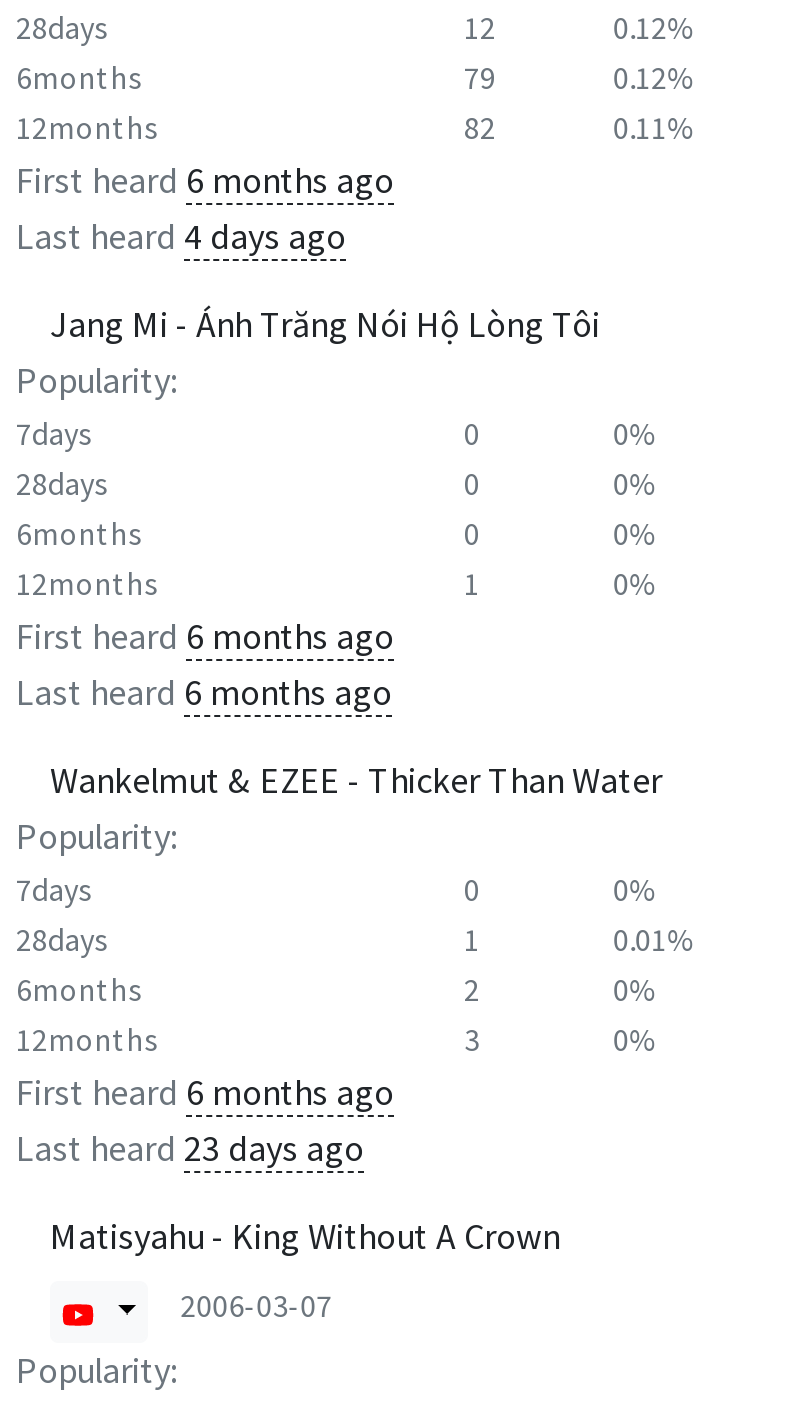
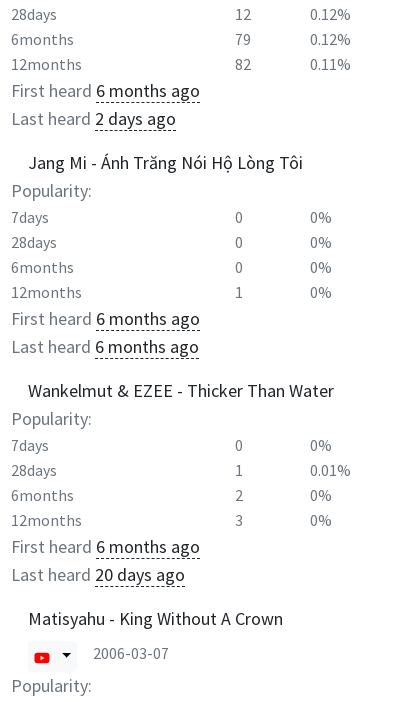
[16,213,346,259] Last heard 4 days ago -> [11,107,176,130] Last heard 2 days ago
[16,1125,364,1171] Last heard 23 days ago -> [11,563,185,586] Last heard 20 days ago

